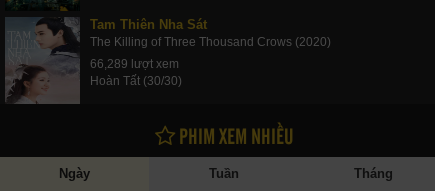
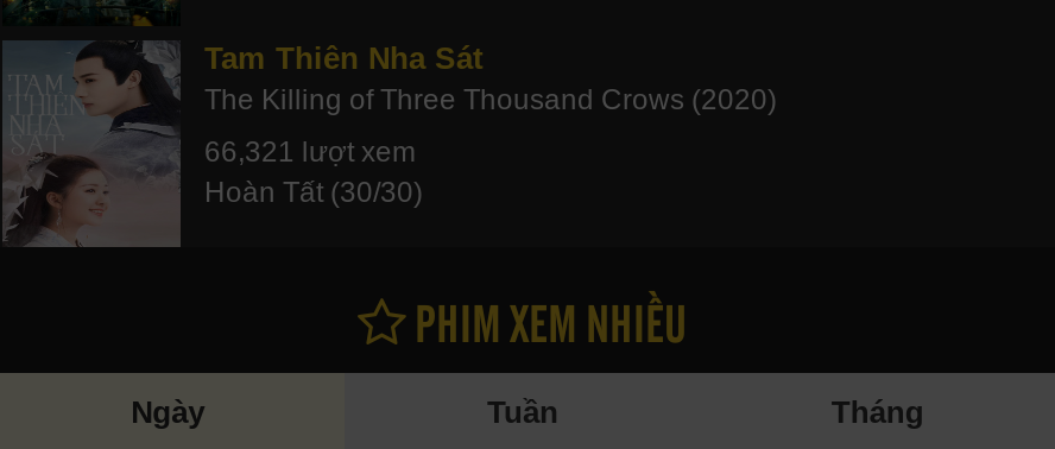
[90,57,179,71] 66,289 lượt xem -> [204,135,416,168] 66,321 lượt xem

